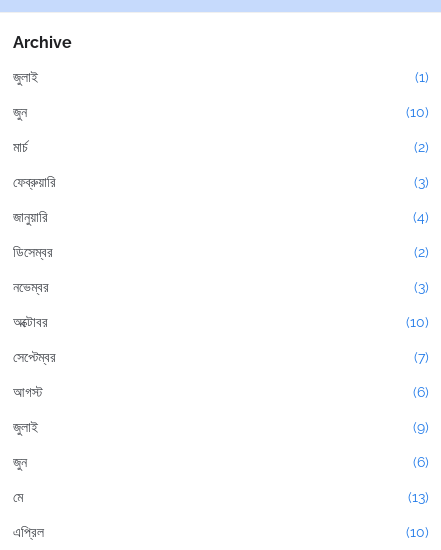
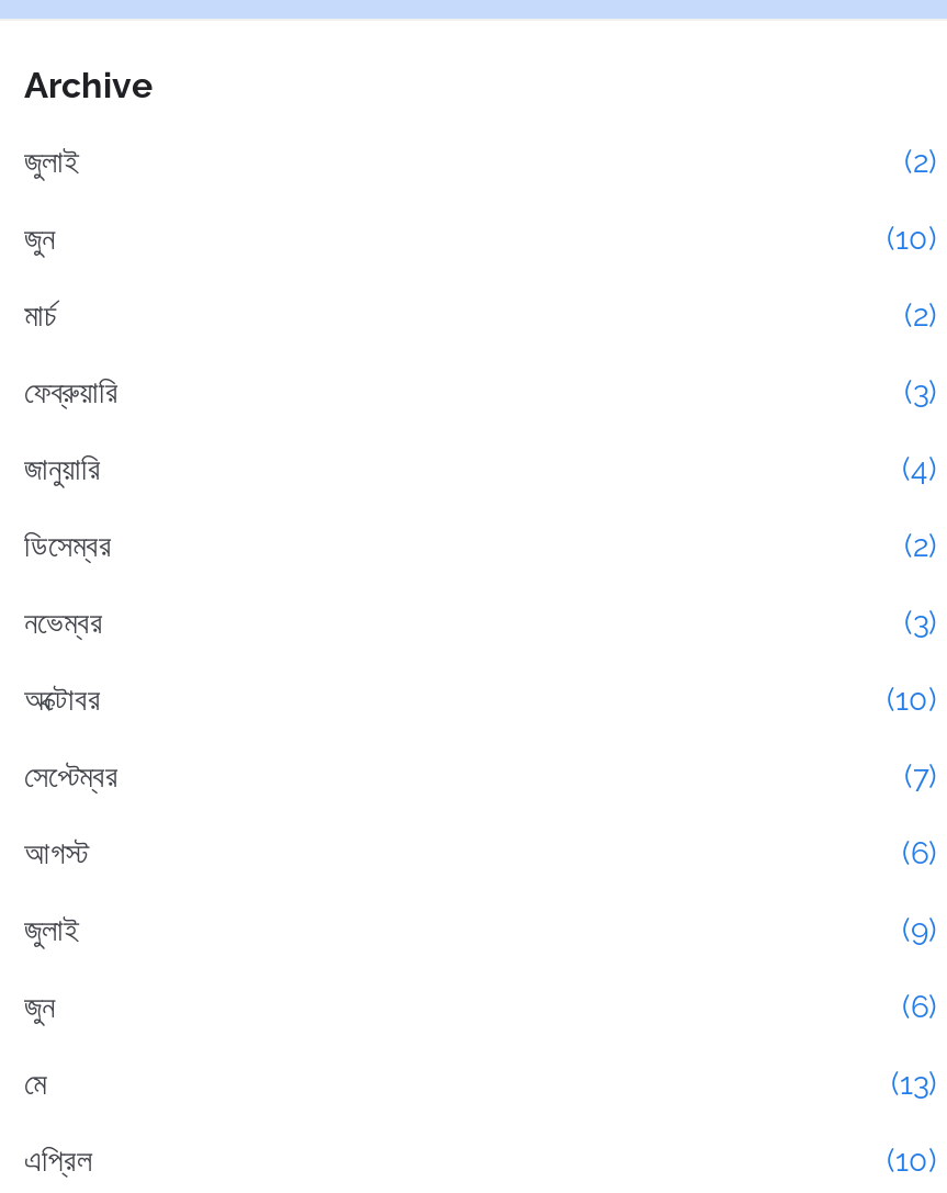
[415,69,429,85] (1) -> [904,144,937,179] (2)

